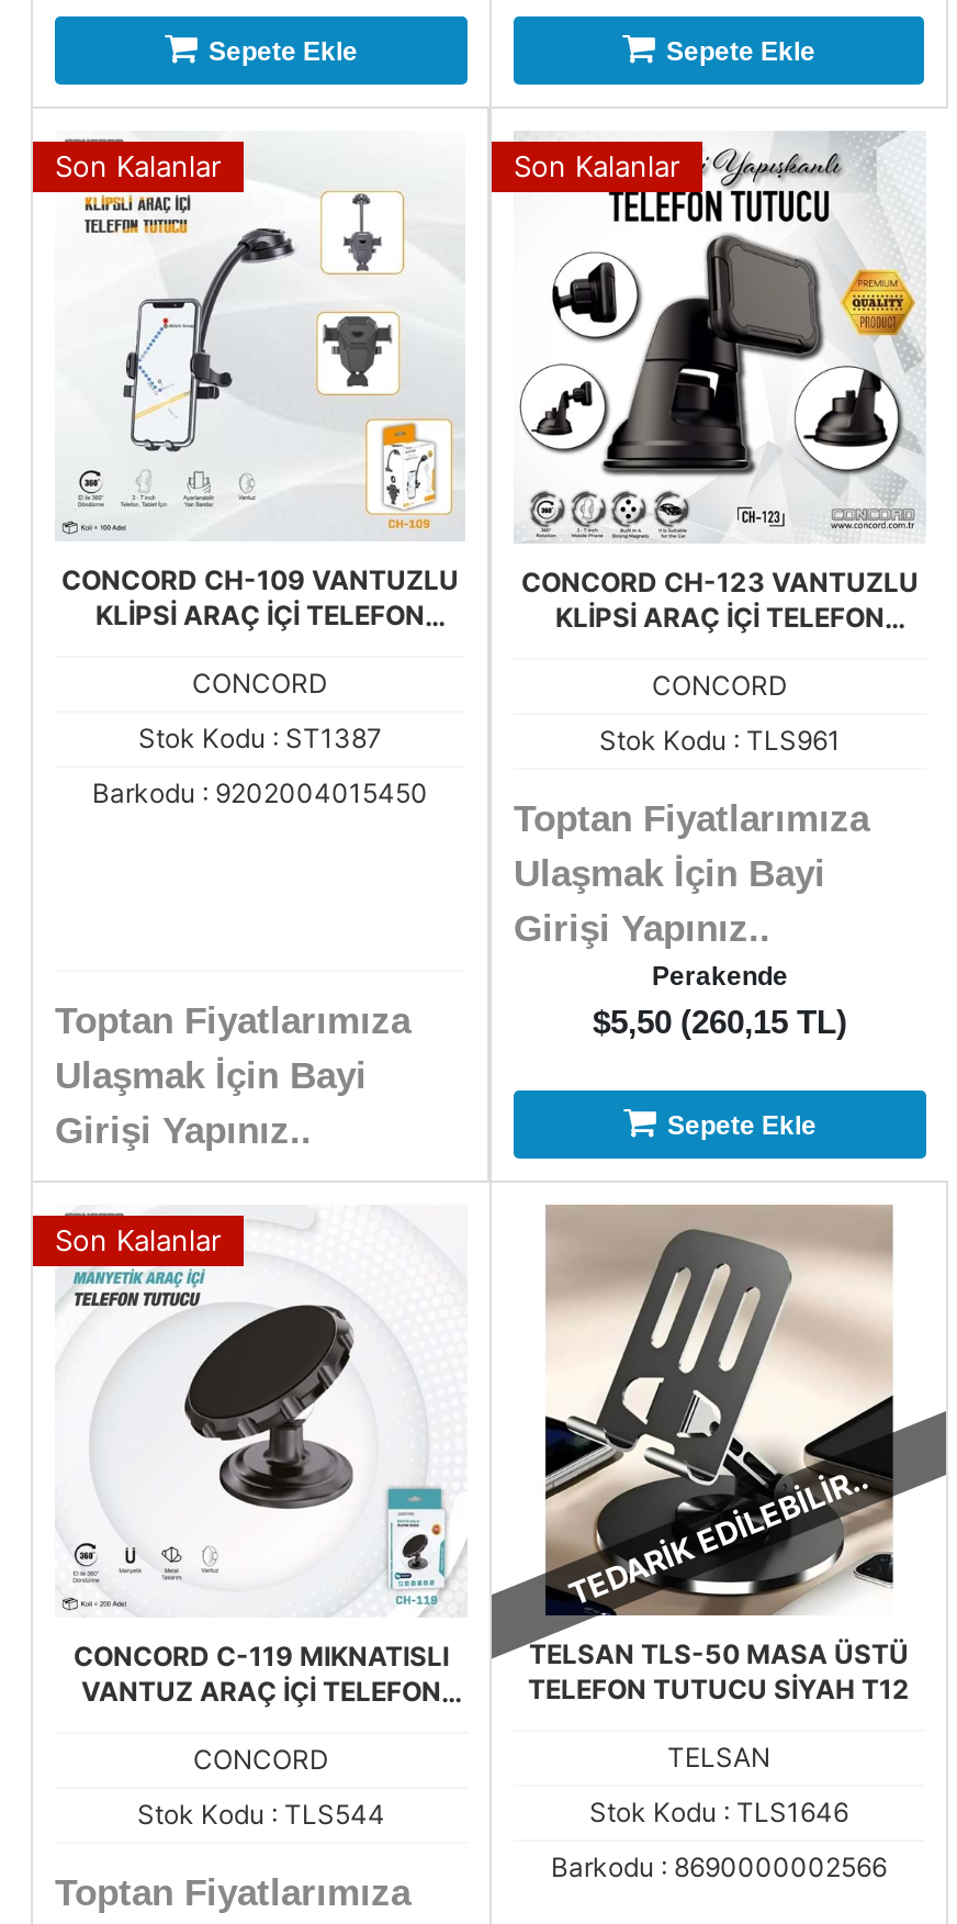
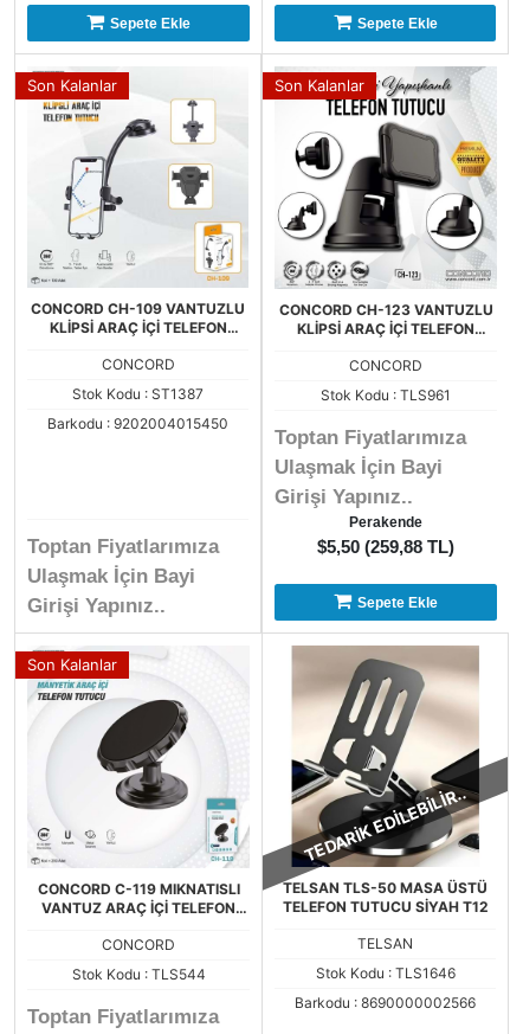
[593,1003,847,1040] $5,50 (260,15 TL) -> [317,537,454,557] $5,50 (259,88 TL)

